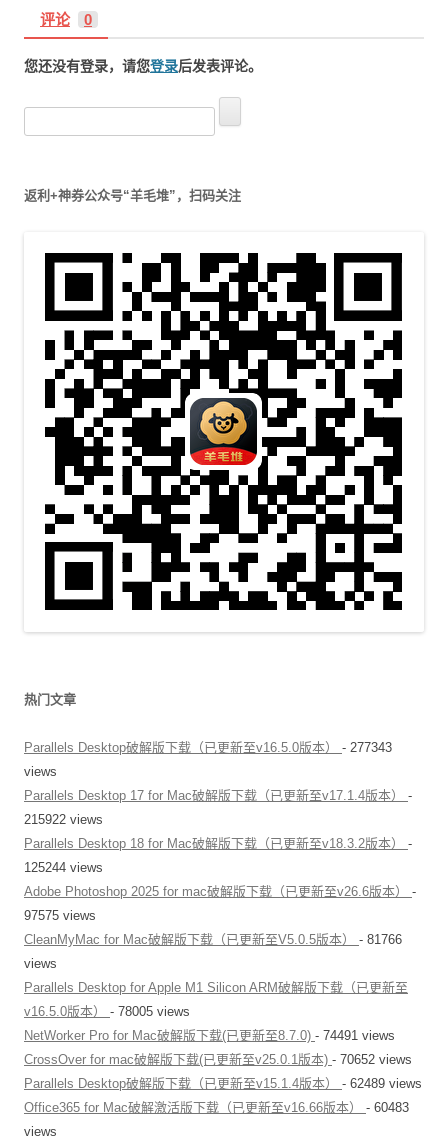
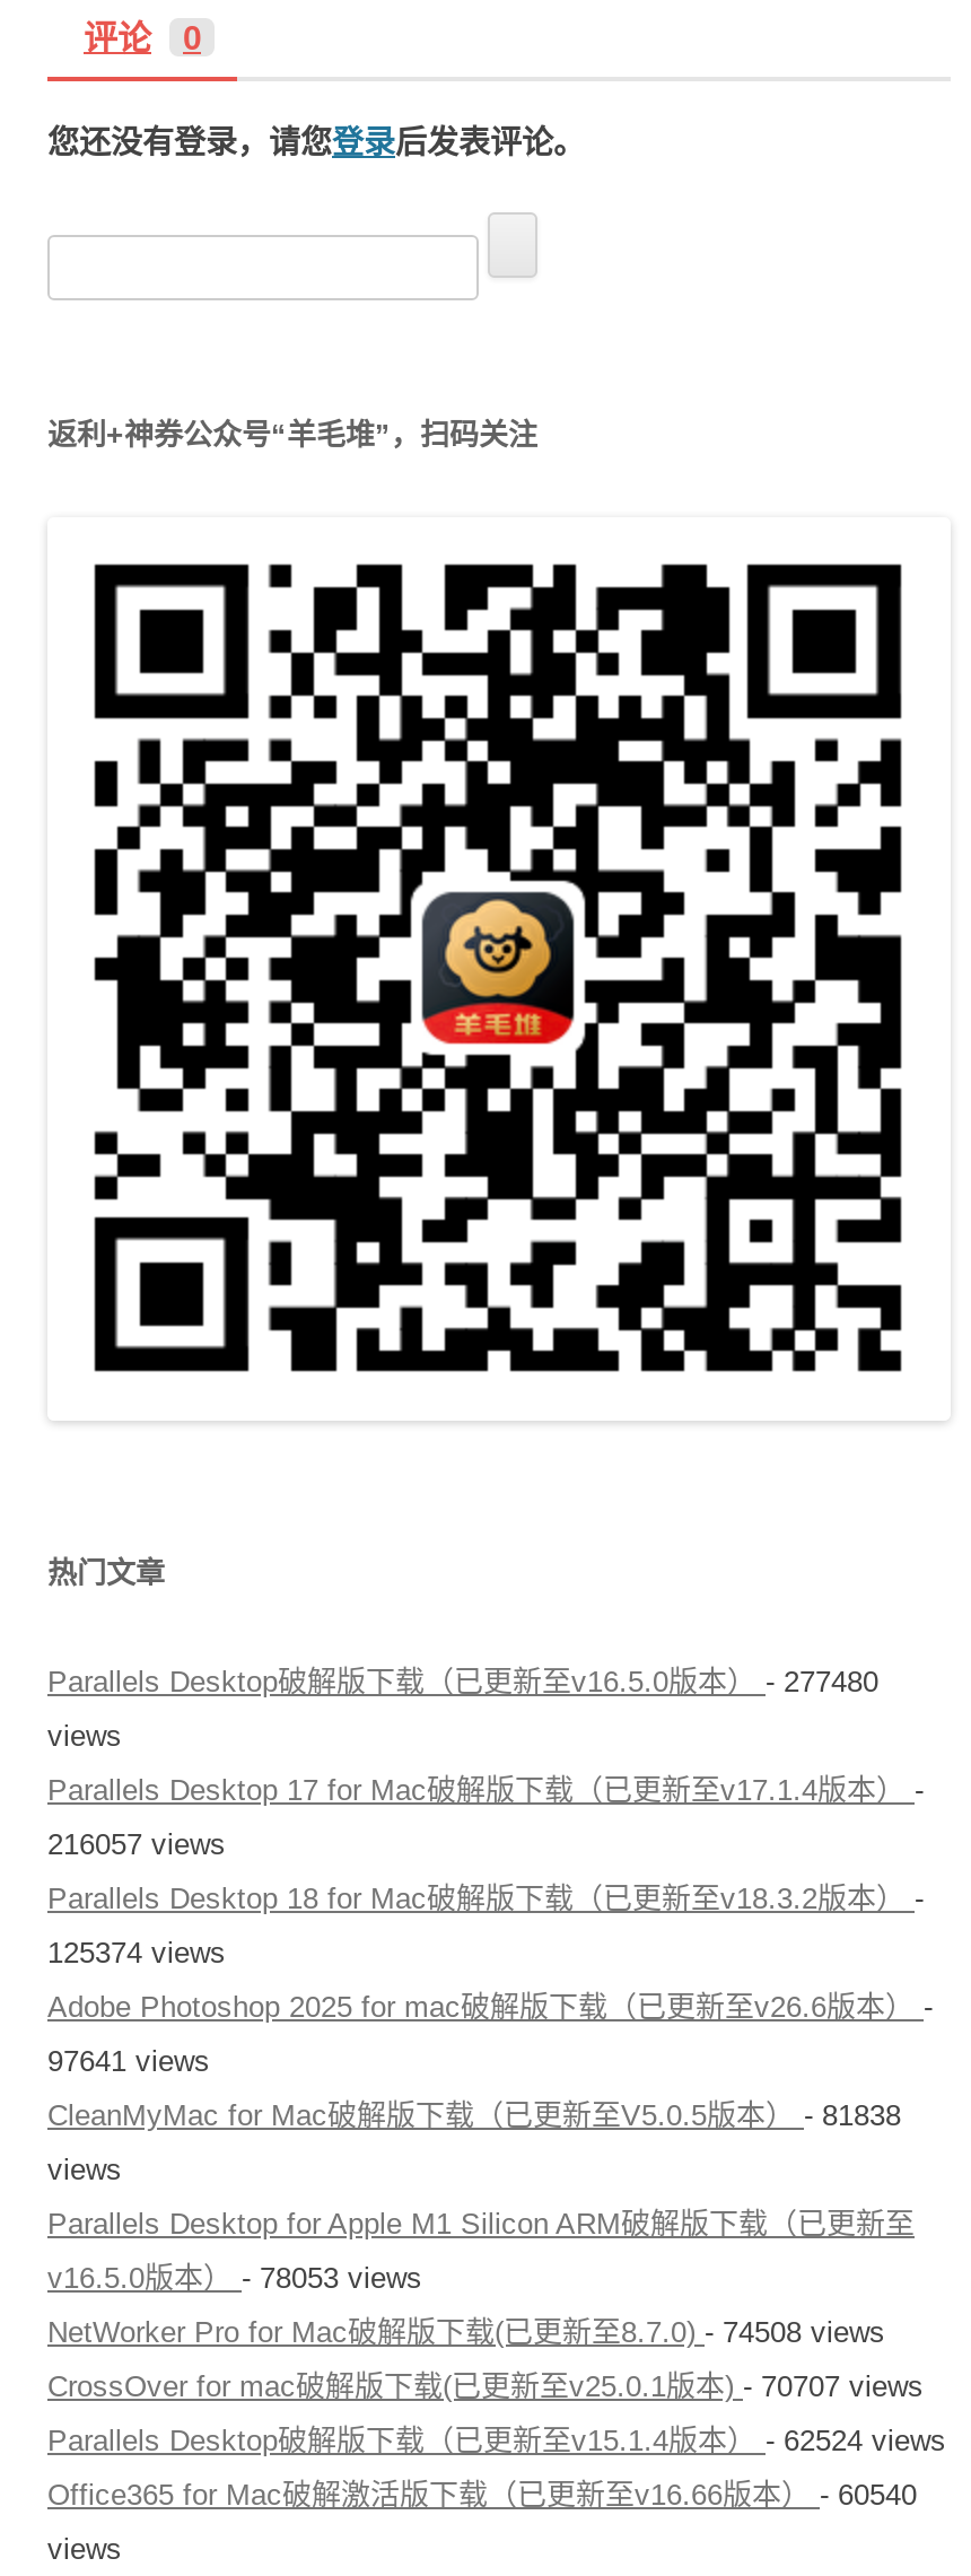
[24,740,392,755] Parallels Desktop破解版下载（已更新至v16.5.0版本）- 277343 -> [47,1665,878,1699] Parallels Desktop破解版下载（已更新至v16.5.0版本）- 277480
[24,812,103,827] 215922 views -> [47,1827,226,1861] 216057 views
[24,860,103,875] 125244 views -> [47,1936,226,1970] 125374 views
[24,908,96,923] 97575 views -> [47,2044,210,2078] 97641 views
[24,932,402,947] CleanMyMac for Mac破解版下载（已更新至V5.0.5版本）- 81766 -> [47,2098,901,2132] CleanMyMac for Mac破解版下载（已更新至V5.0.5版本）- 81838
[24,1004,190,1019] v16.5.0版本）- 78005 views -> [47,2261,422,2295] v16.5.0版本）- 78053 views
[24,1028,395,1043] NetWorker Pro for Mac破解版下载(已更新至8.7.0) - 74491 views -> [47,2315,885,2349] NetWorker Pro for Mac破解版下载(已更新至8.7.0) - 74508 views
[24,1052,412,1067] CrossOver for mac破解版下载(已更新至v25.0.1版本) - 70652 views -> [47,2369,924,2403] CrossOver for mac破解版下载(已更新至v25.0.1版本) - 70707 views
[24,1076,422,1091] Parallels Desktop破解版下载（已更新至v15.1.4版本）- 62489 views -> [47,2424,946,2457] Parallels Desktop破解版下载（已更新至v15.1.4版本）- 62524 views
[24,1100,409,1115] Office365 for Mac破解激活版下载（已更新至v16.66版本）- 60483 -> [47,2478,917,2512] Office365 for Mac破解激活版下载（已更新至v16.66版本）- 60540

